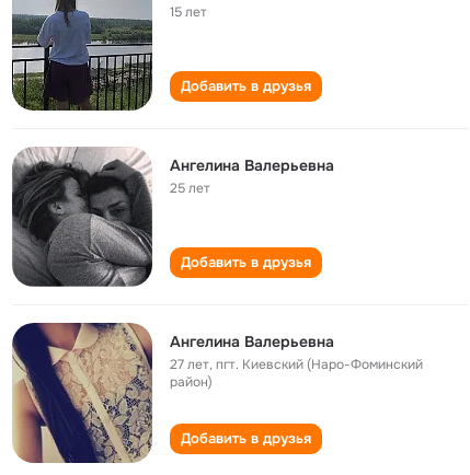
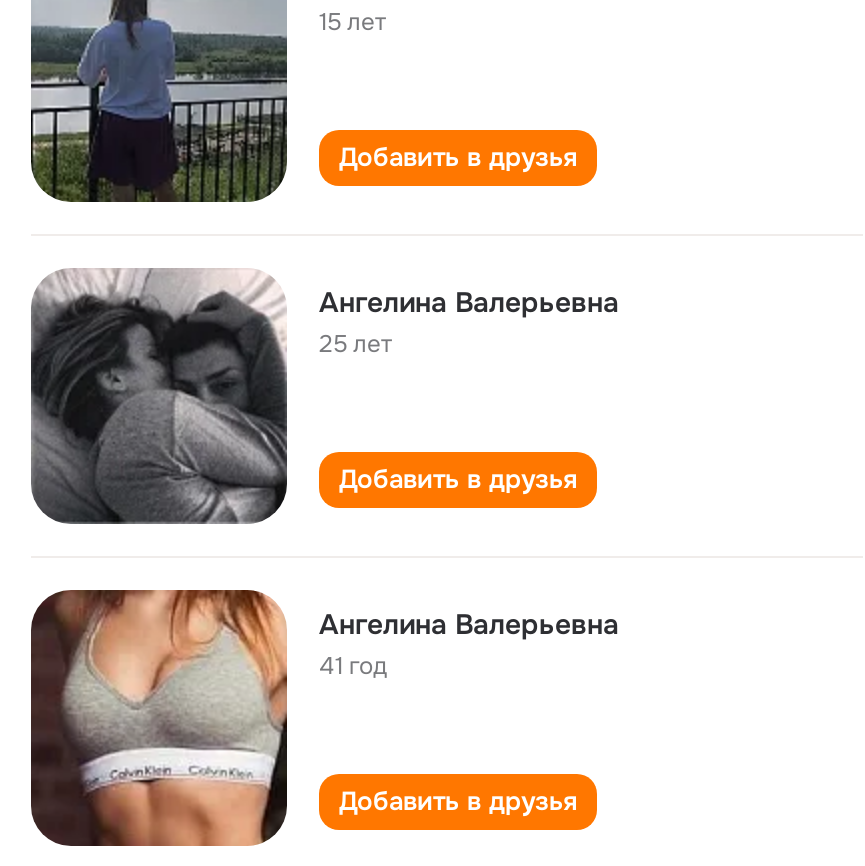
[12,322,423,464] [image] | 27 лет, пгт. Киевский (Наро-Фоминский | район) -> [29,588,387,848] [image] | 41 год

